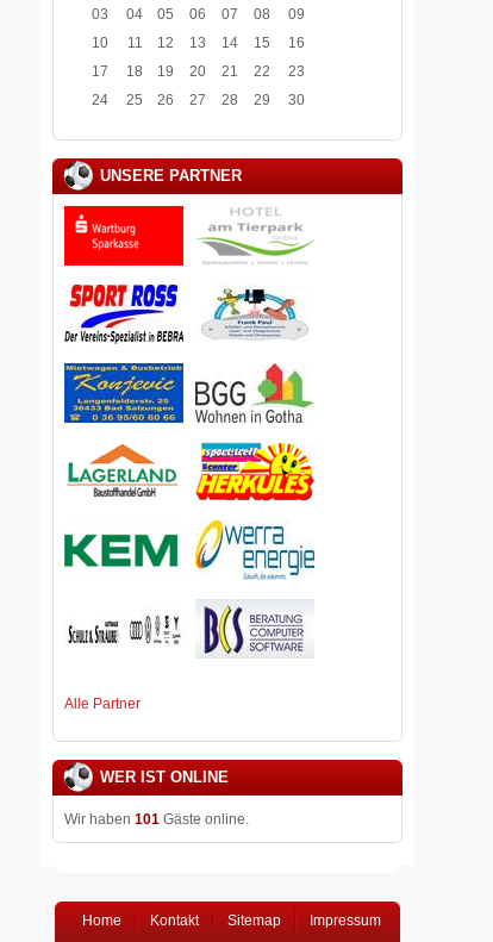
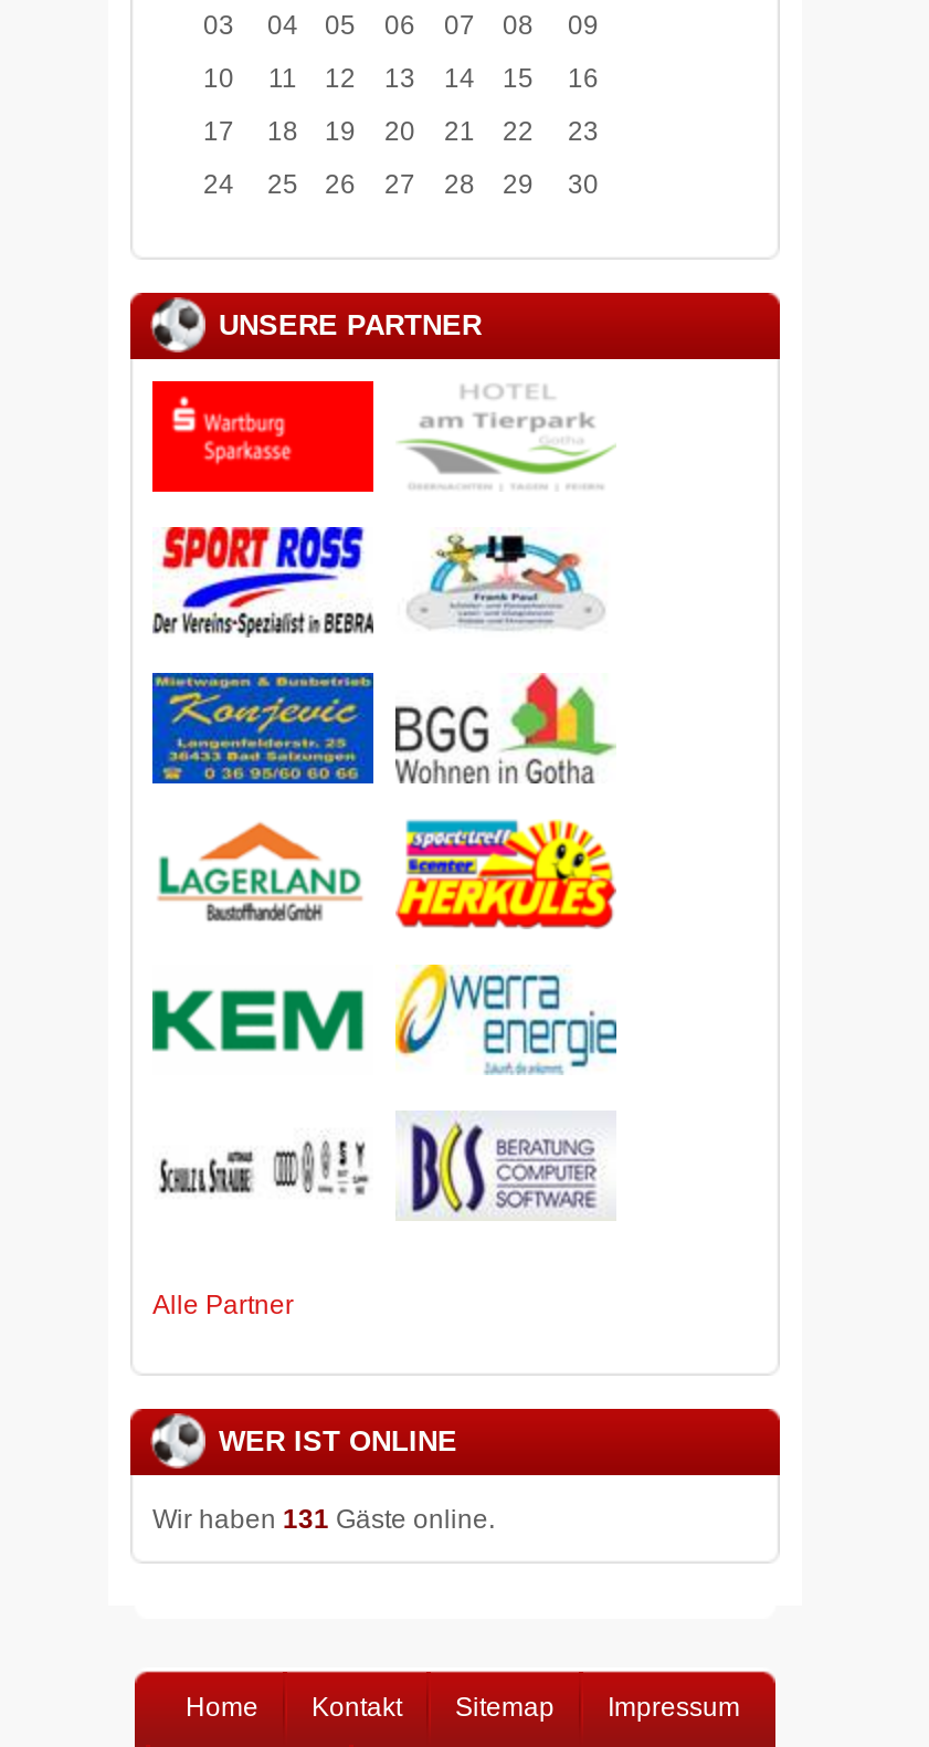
[64,811,249,828] Wir haben 101 Gäste online. -> [152,1504,495,1535] Wir haben 131 Gäste online.

